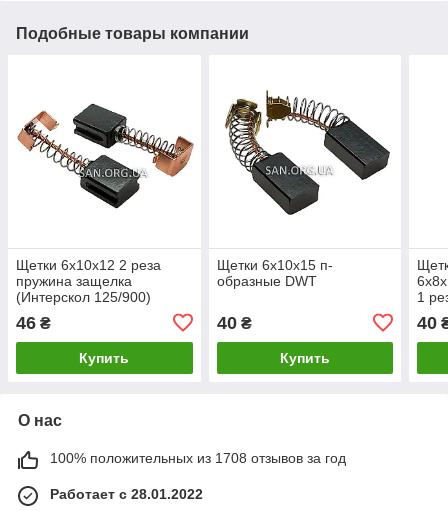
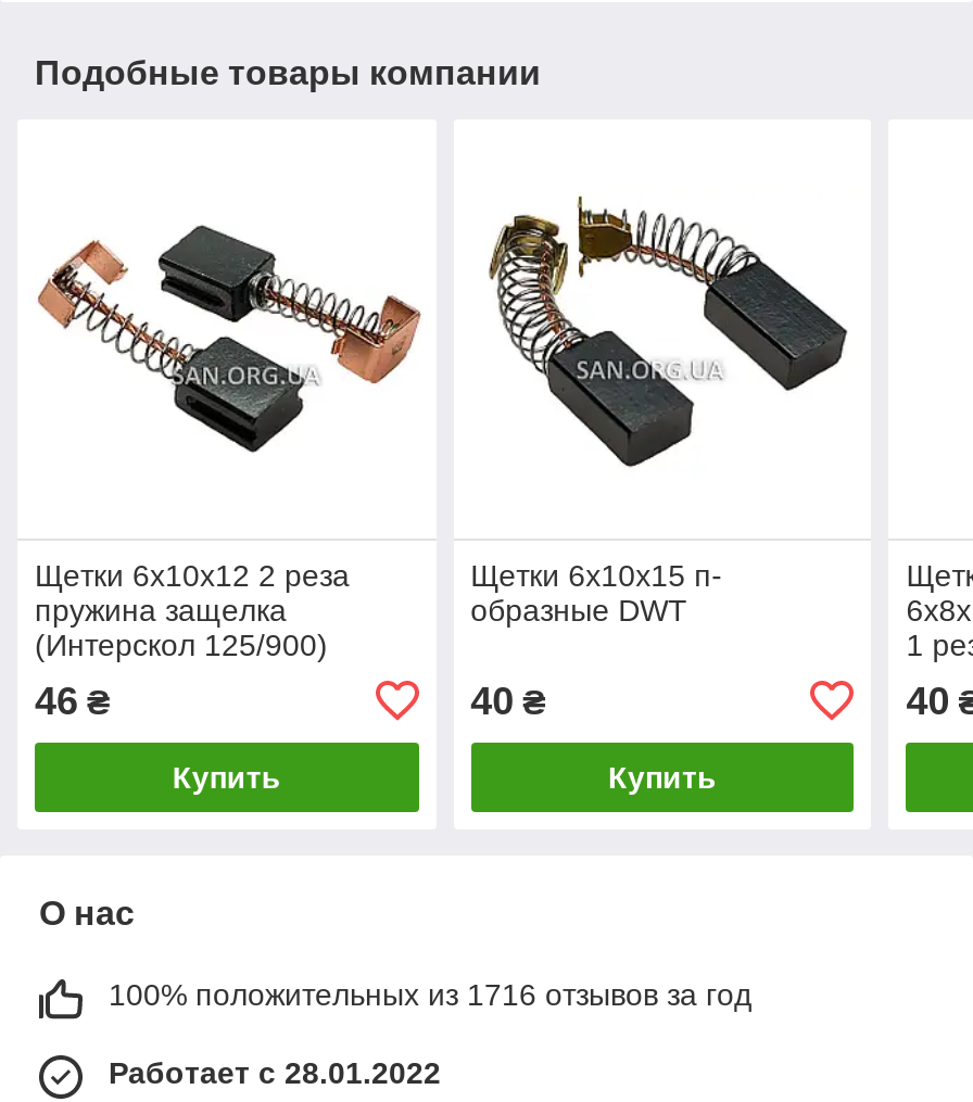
[50,450,346,466] 100% положительных из 1708 отзывов за год -> [109,977,751,1011] 100% положительных из 1716 отзывов за год

